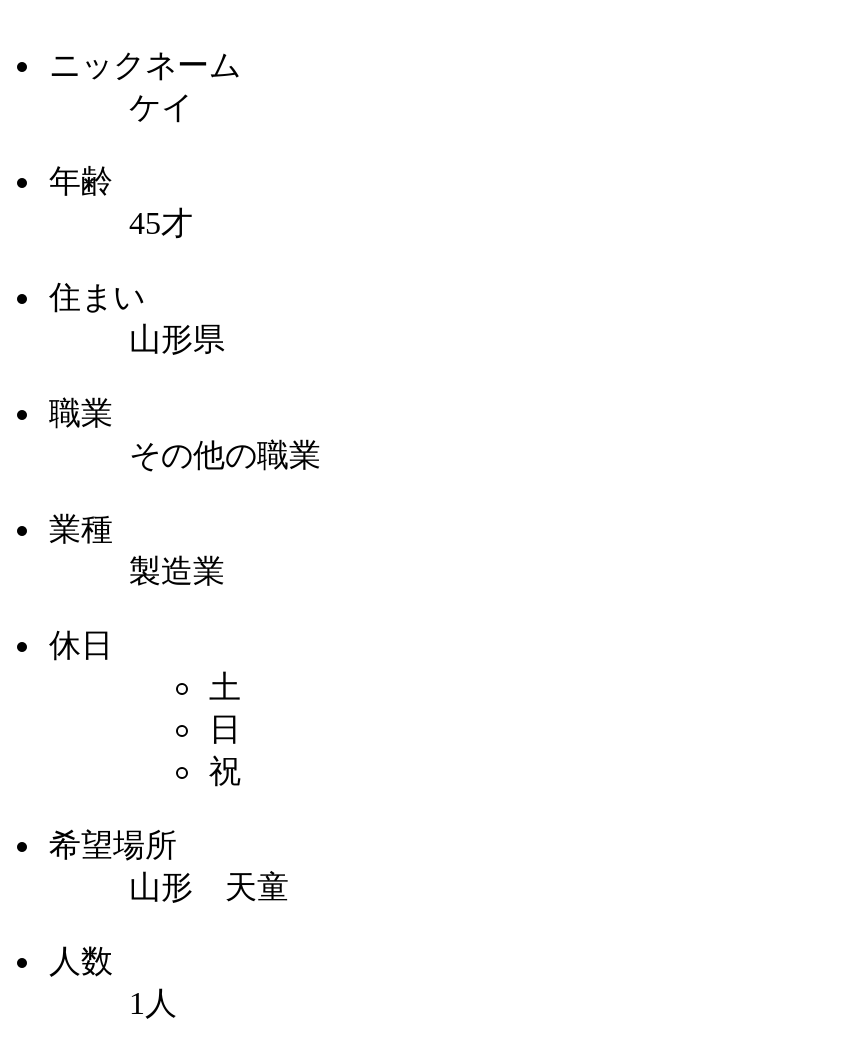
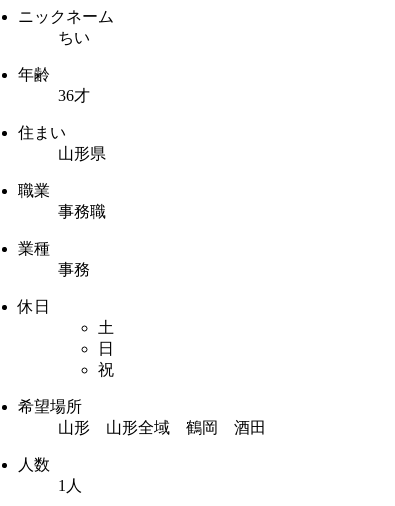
[129,91,193,125] ケイ -> [58,29,90,46] ちい
[129,207,193,241] 45才 -> [58,87,90,104] 36才
[129,439,321,473] その他の職業 -> [58,203,106,220] 事務職
[129,555,225,589] 製造業 -> [58,261,90,278] 事務
[129,871,289,905] 山形 天童 -> [58,419,266,436] 山形 山形全域 鶴岡 酒田

